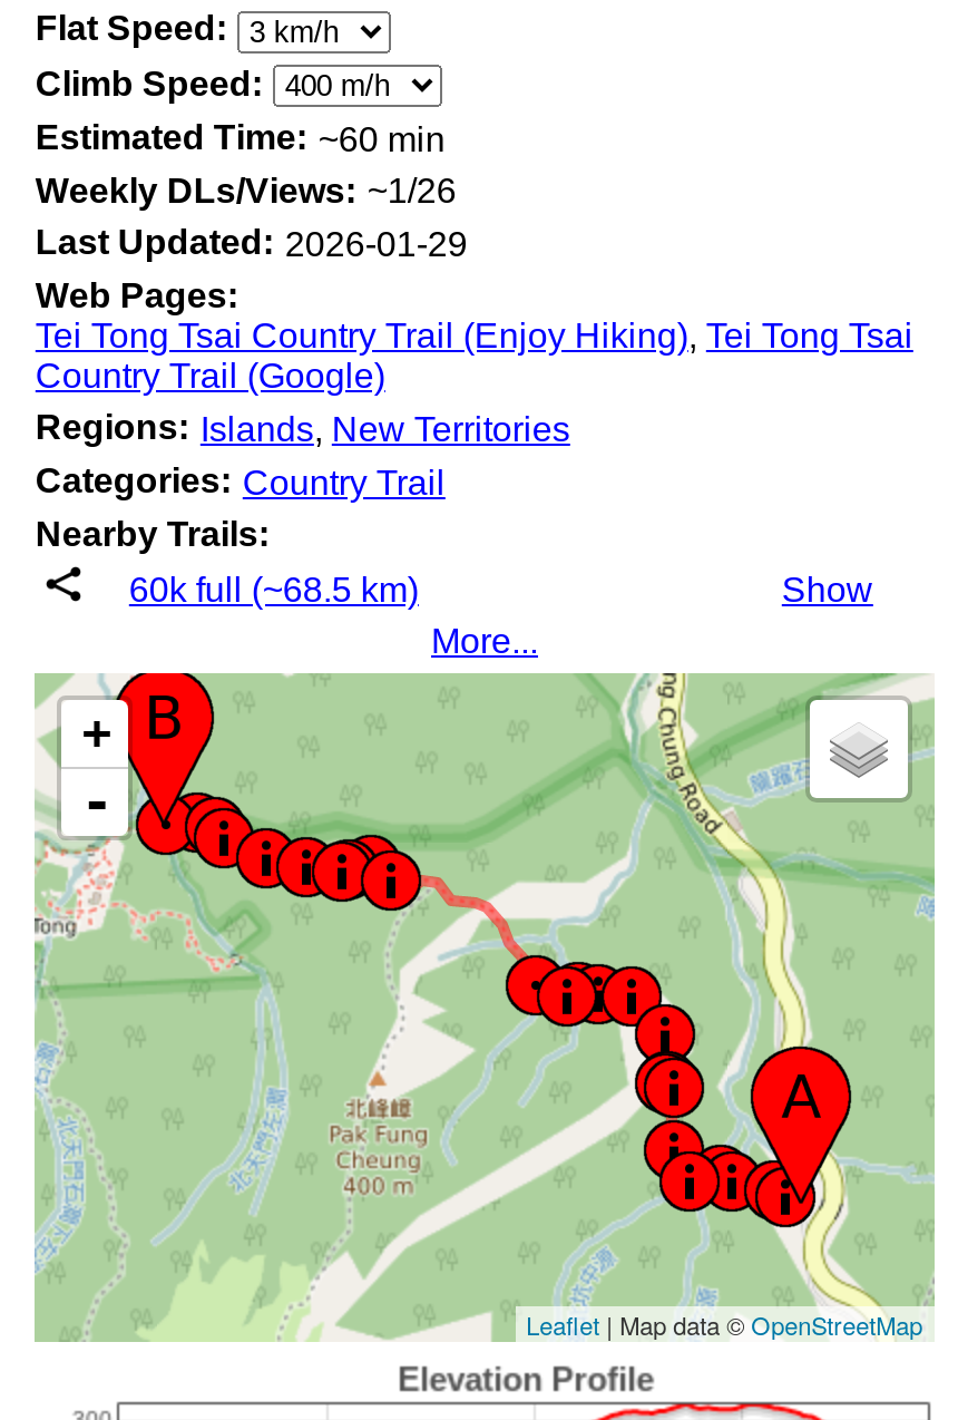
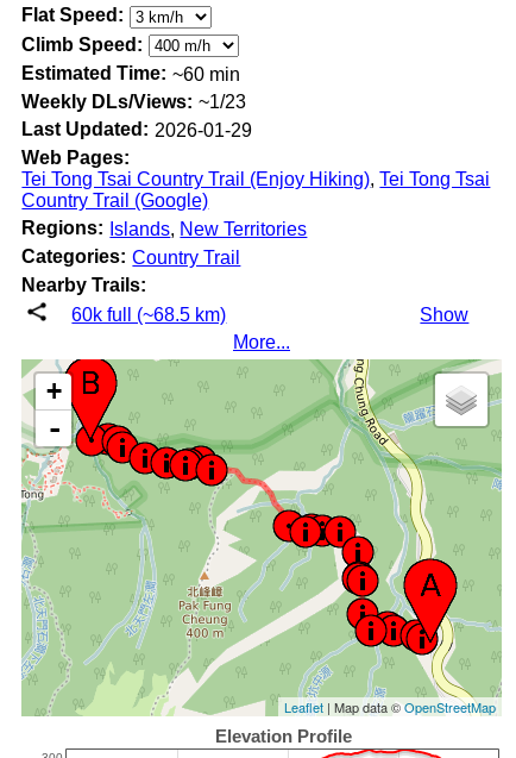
[35,171,456,210] Weekly DLs/Views: ~1/26 -> [22,91,247,112] Weekly DLs/Views: ~1/23

